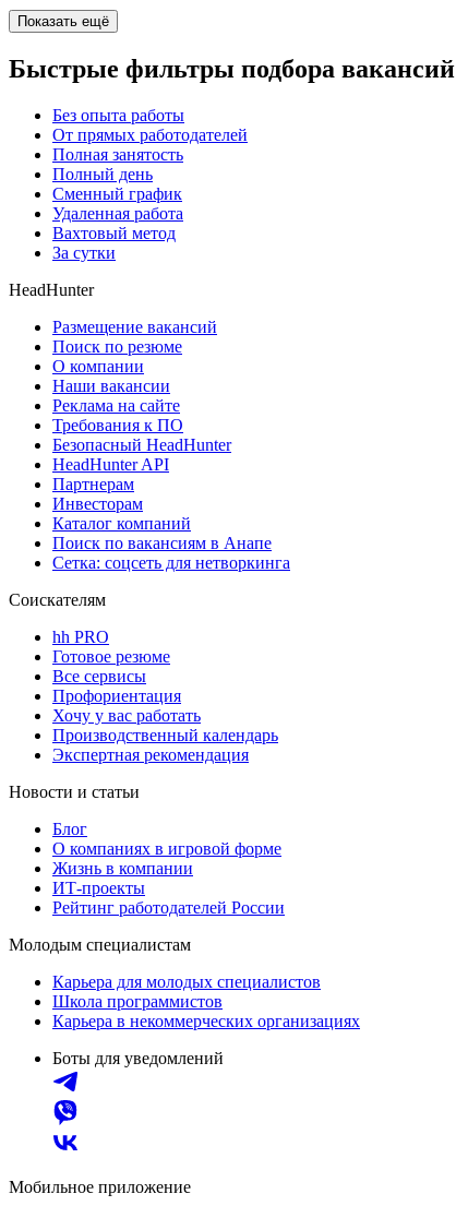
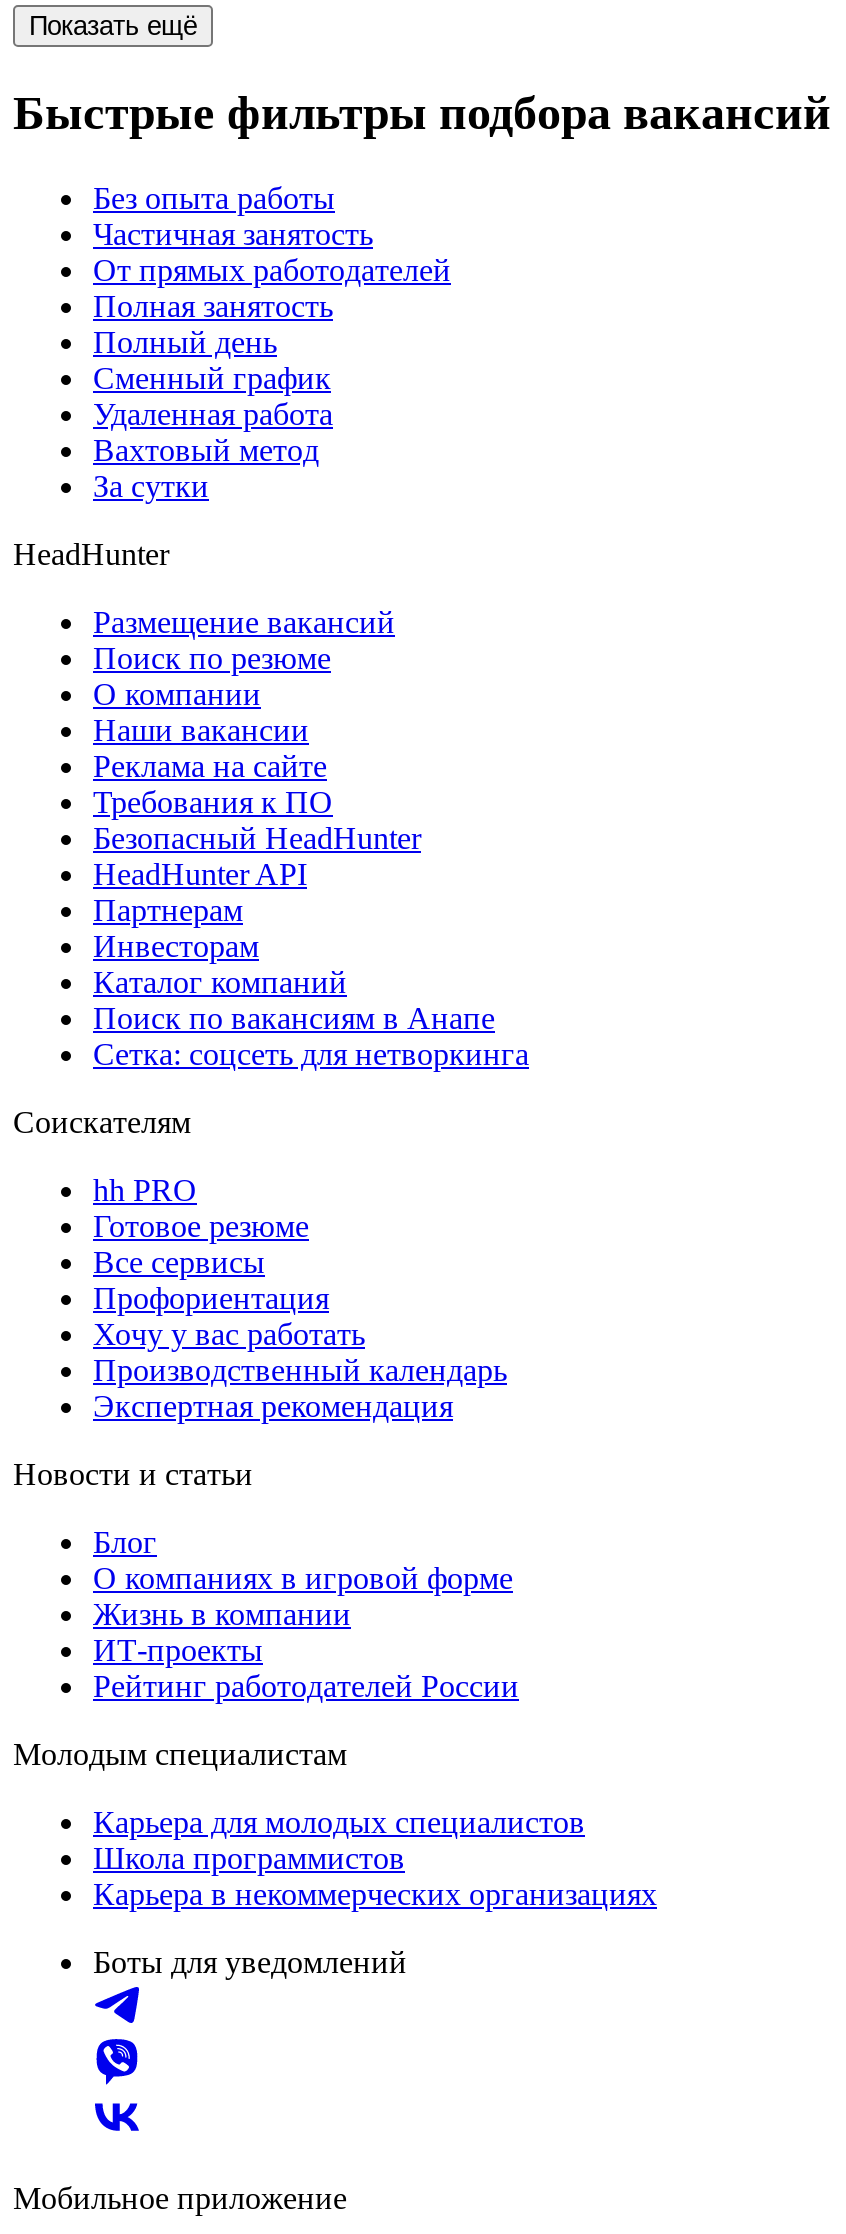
none -> [93,217,373,251] Частичная занятость

